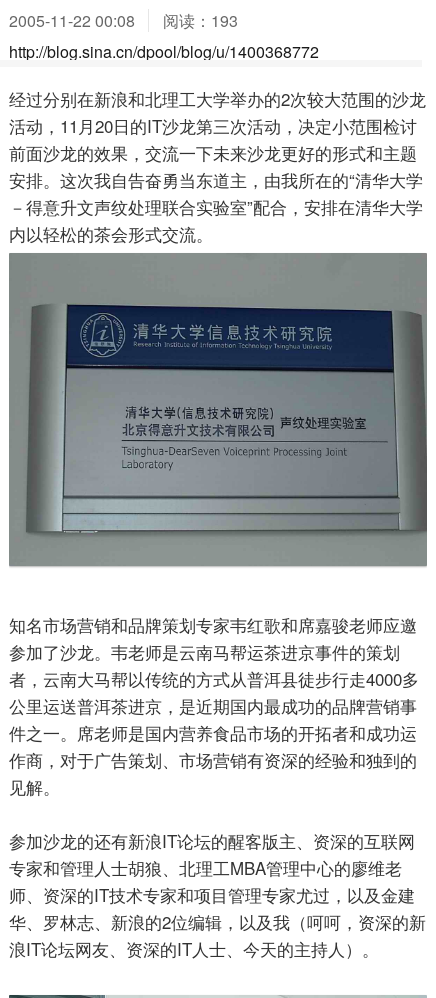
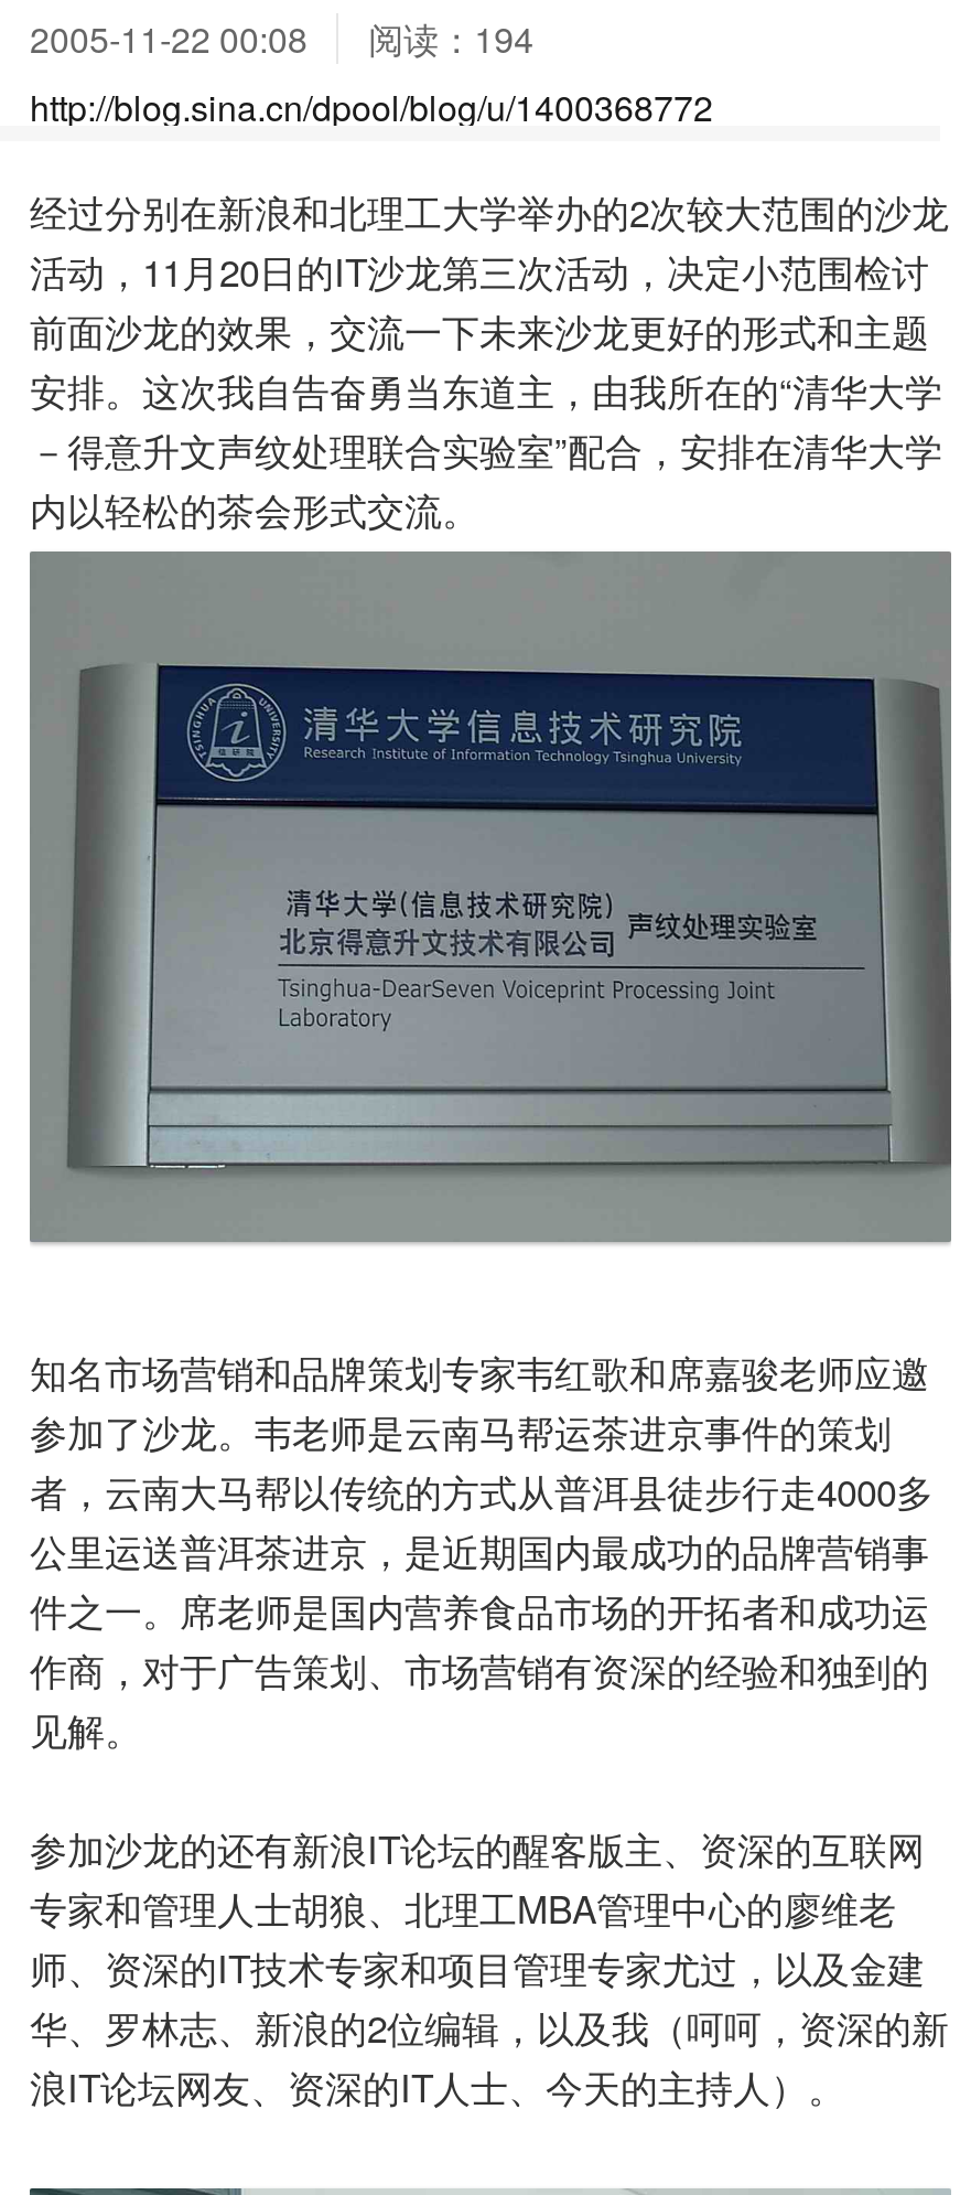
[9,9,238,32] 2005-11-22 00:08 阅读：193 -> [30,13,534,64] 2005-11-22 00:08 阅读：194

